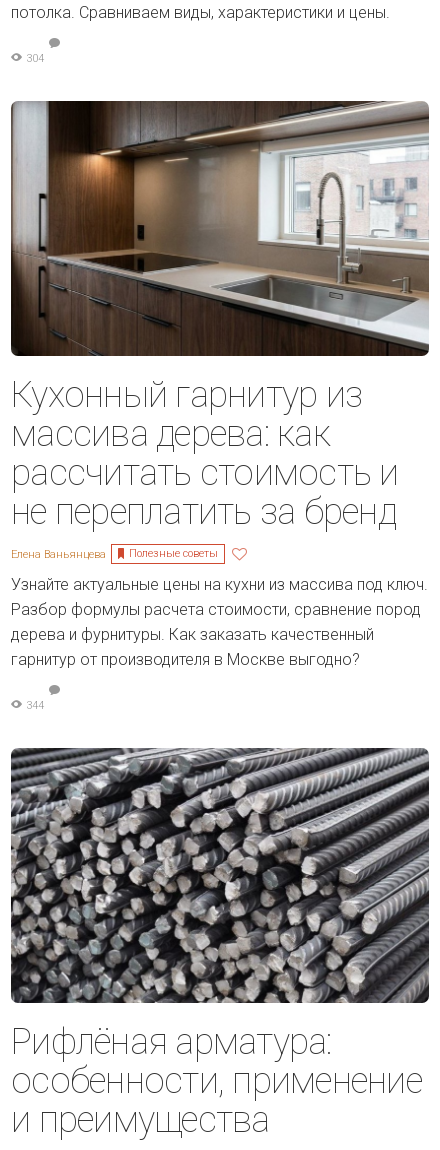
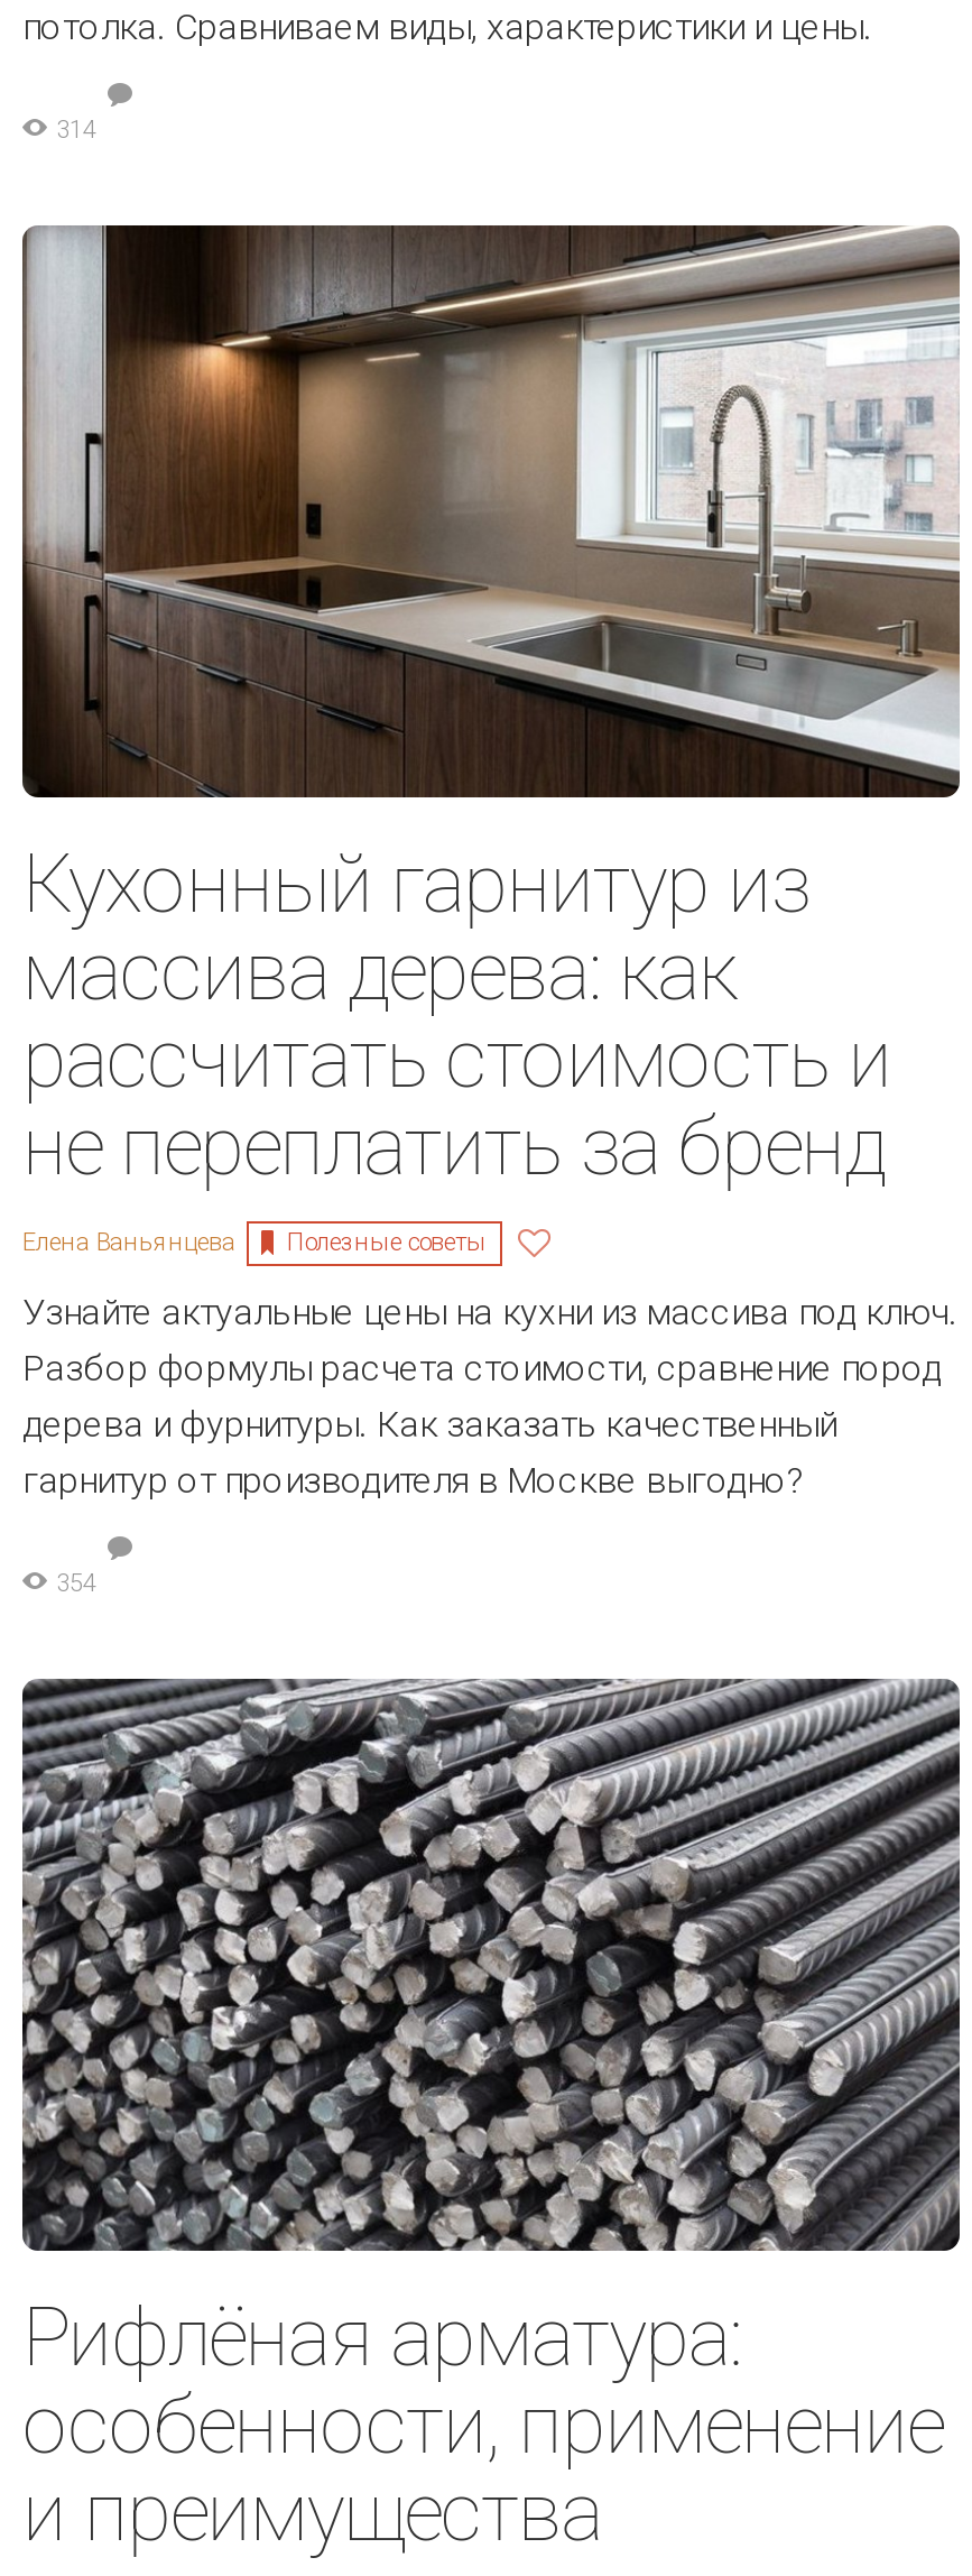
[26,52,44,65] 304 -> [56,117,96,146] 314
[26,699,44,712] 344 -> [56,1569,96,1598] 354

